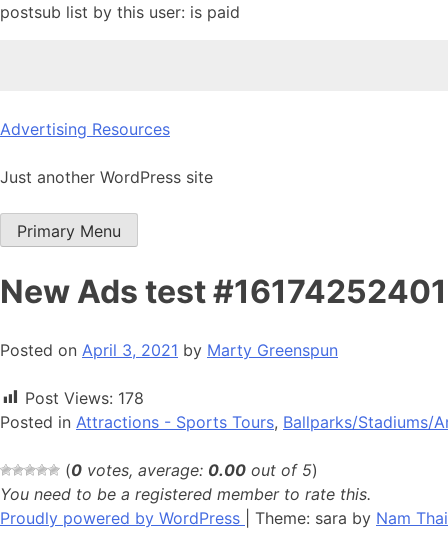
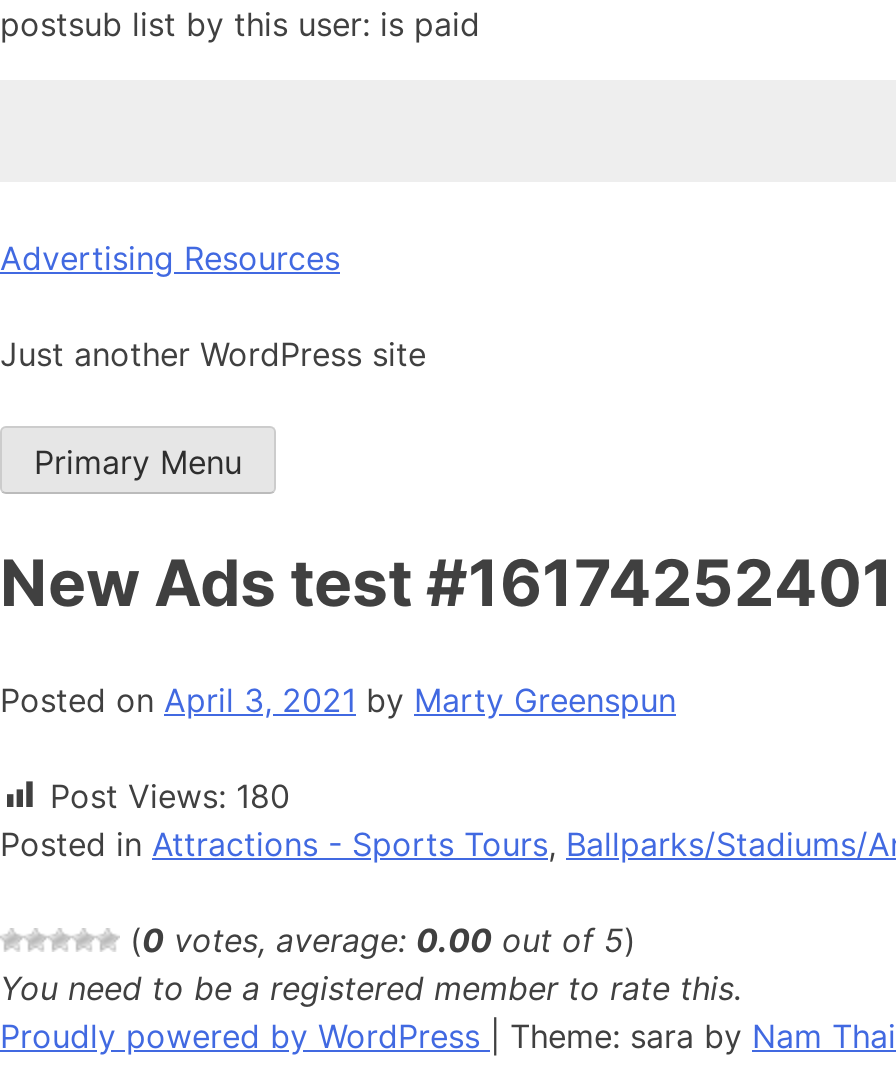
[25,388,144,408] Post Views: 178 -> [50,775,290,815] Post Views: 180

